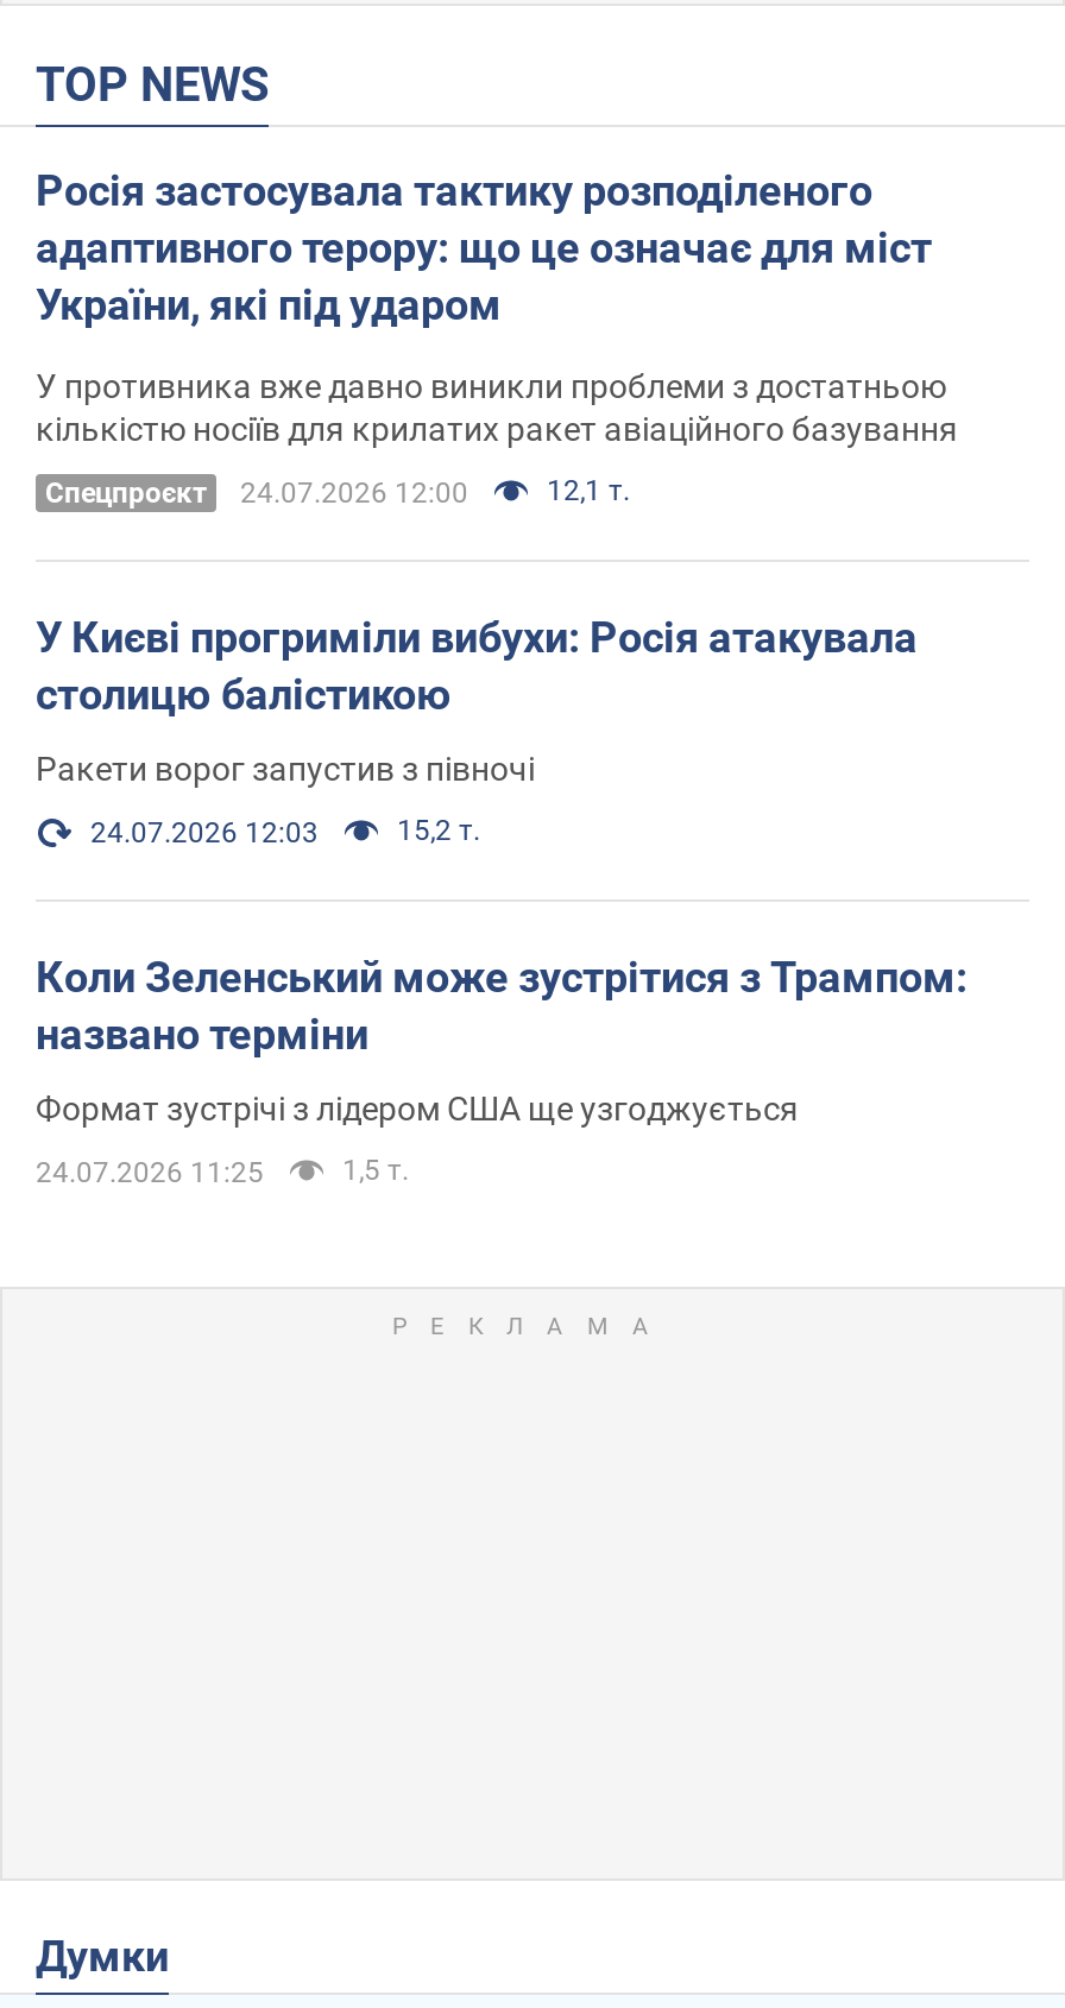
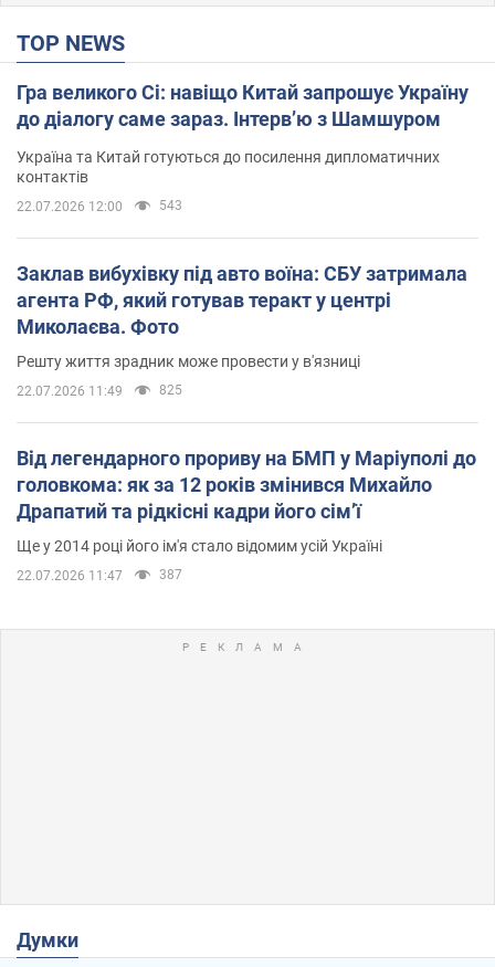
[36,164,932,328] Росія застосувала тактику розподіленого | адаптивного терору: що це означає для міст | України, які під ударом -> [17,80,468,130] Гра великого Сі: навіщо Китай запрошує Україну | до діалогу саме зараз. Інтерв’ю з Шамшуром
[36,366,958,447] У противника вже давно виникли проблеми з достатньою | кількістю носіїв для крилатих ракет авіаційного базування -> [17,148,440,185] Україна та Китай готуються до посилення дипломатичних | контактів
[45,473,630,509] Cпецпроєкт | 24.07.2026 12:00 | 12,1 т. -> [17,197,182,214] 22.07.2026 12:00 | 543
[36,611,918,718] У Києві прогриміли вибухи: Росія атакувала | столицю балістикою -> [17,262,467,338] Заклав вибухівку під авто воїна: СБУ затримала | агента РФ, який готував теракт у центрі | Миколаєва. Фото
[36,749,535,787] Ракети ворог запустив з півночі -> [17,352,360,370] Решту життя зрадник може провести у в'язниці
[90,813,480,849] 24.07.2026 12:03 | 15,2 т. -> [17,382,182,399] 22.07.2026 11:49 | 825
[36,951,968,1058] Коли Зеленський може зустрітися з Трампом: | названо терміни -> [17,446,476,522] Від легендарного прориву на БМП у Маріуполі до | головкома: як за 12 років змінився Михайло | Драпатий та рідкісні кадри його сімʼї
[36,1089,799,1127] Формат зустрічі з лідером США ще узгоджується -> [17,537,382,554] Ще у 2014 році його ім'я стало відомим усій Україні
[36,1153,409,1189] 24.07.2026 11:25 | 1,5 т. -> [17,567,182,583] 22.07.2026 11:47 | 387

